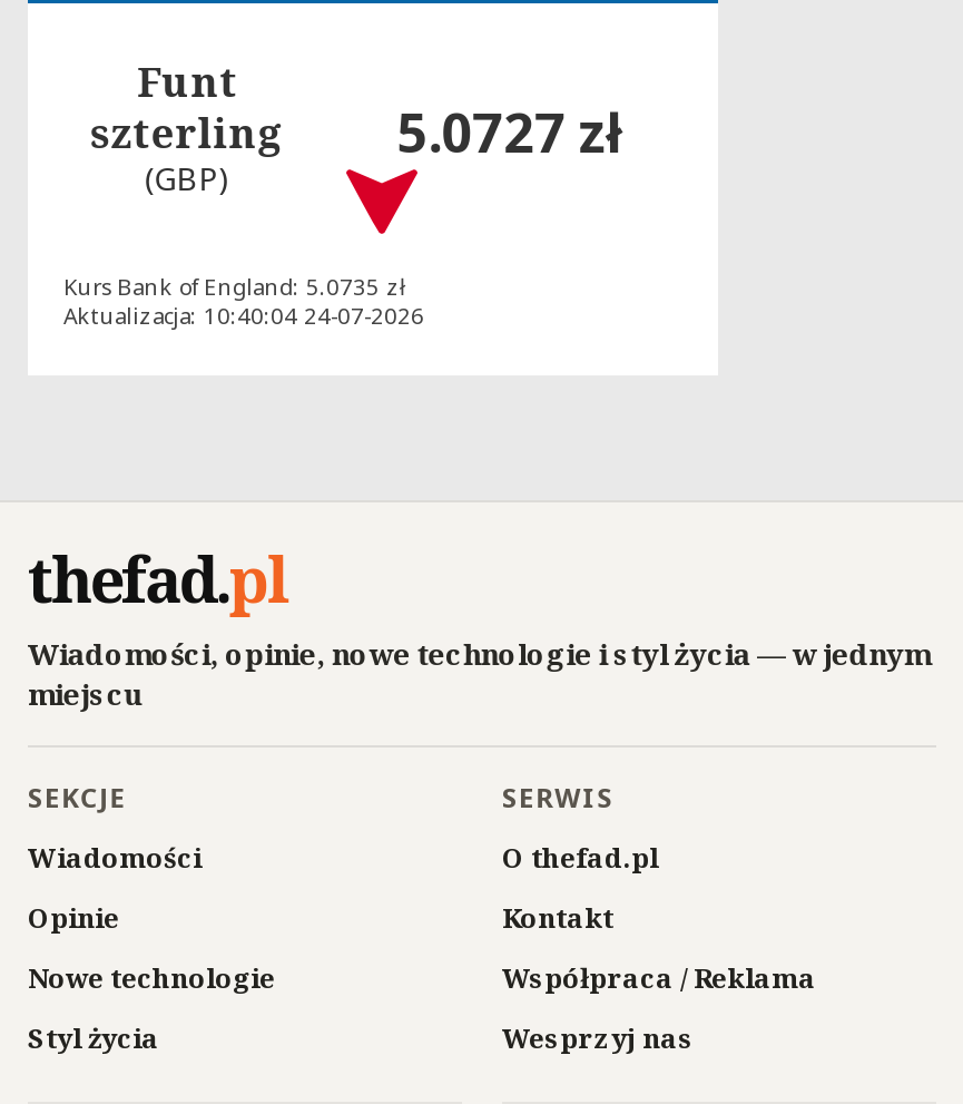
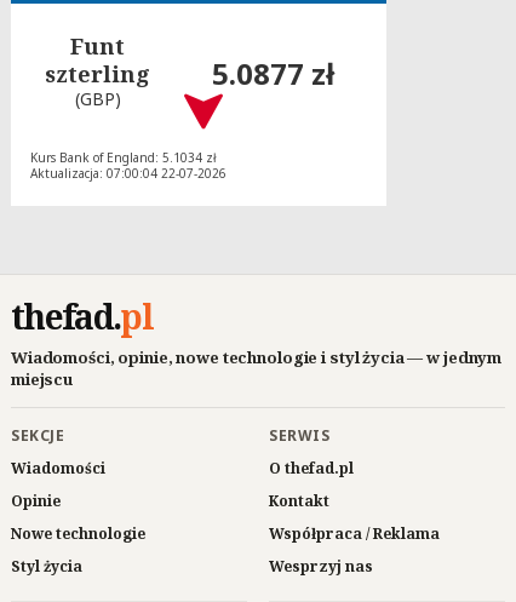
[397,96,621,169] 5.0727 zł -> [211,54,334,94] 5.0877 zł
[63,272,406,303] Kurs Bank of England: 5.0735 zł -> [30,150,217,167] Kurs Bank of England: 5.1034 zł
[63,301,424,332] Aktualizacja: 10:40:04 24-07-2026 -> [30,165,227,182] Aktualizacja: 07:00:04 22-07-2026

